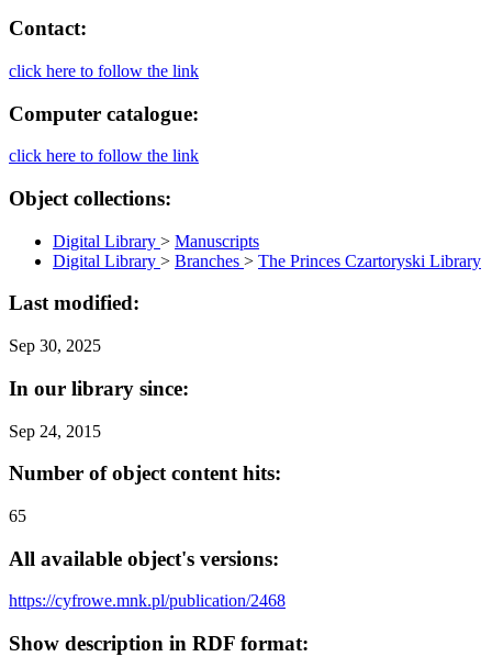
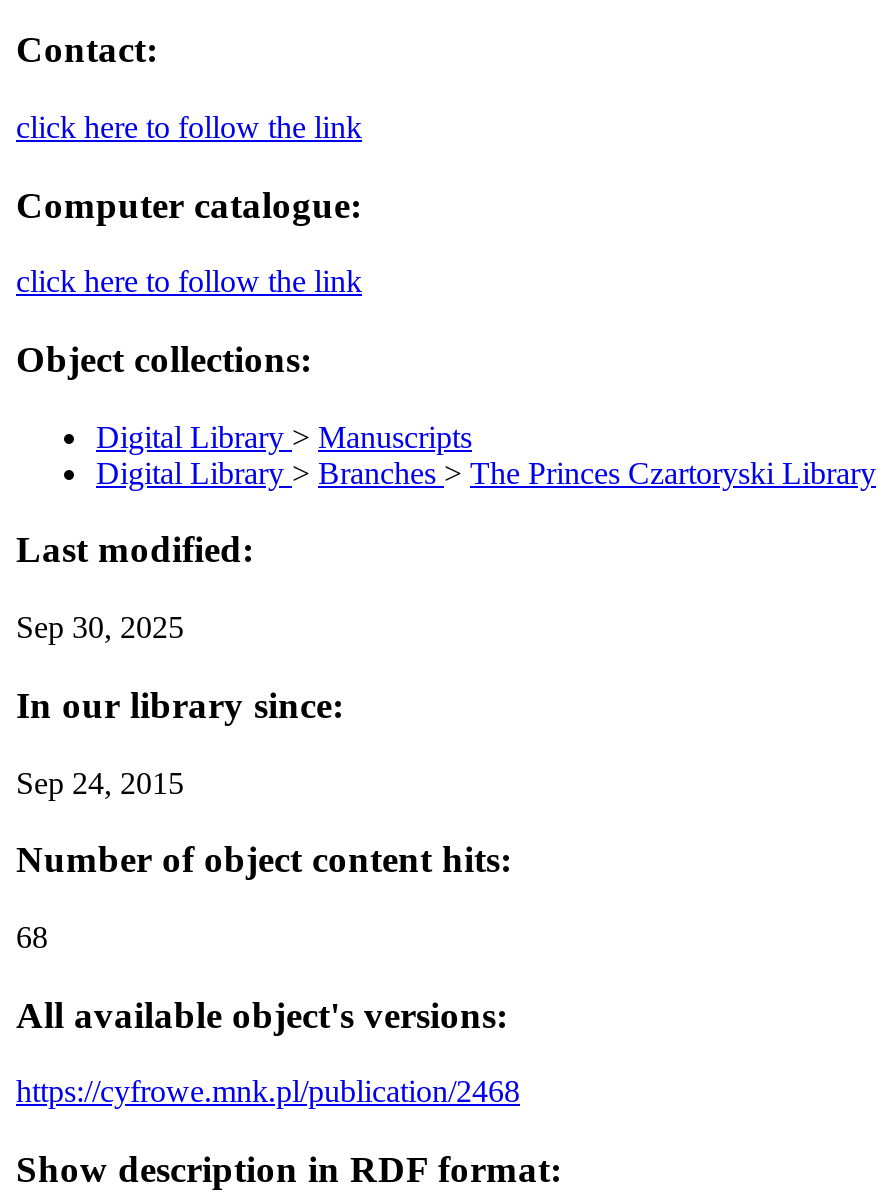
[9,506,26,525] 65 -> [16,920,48,954] 68

